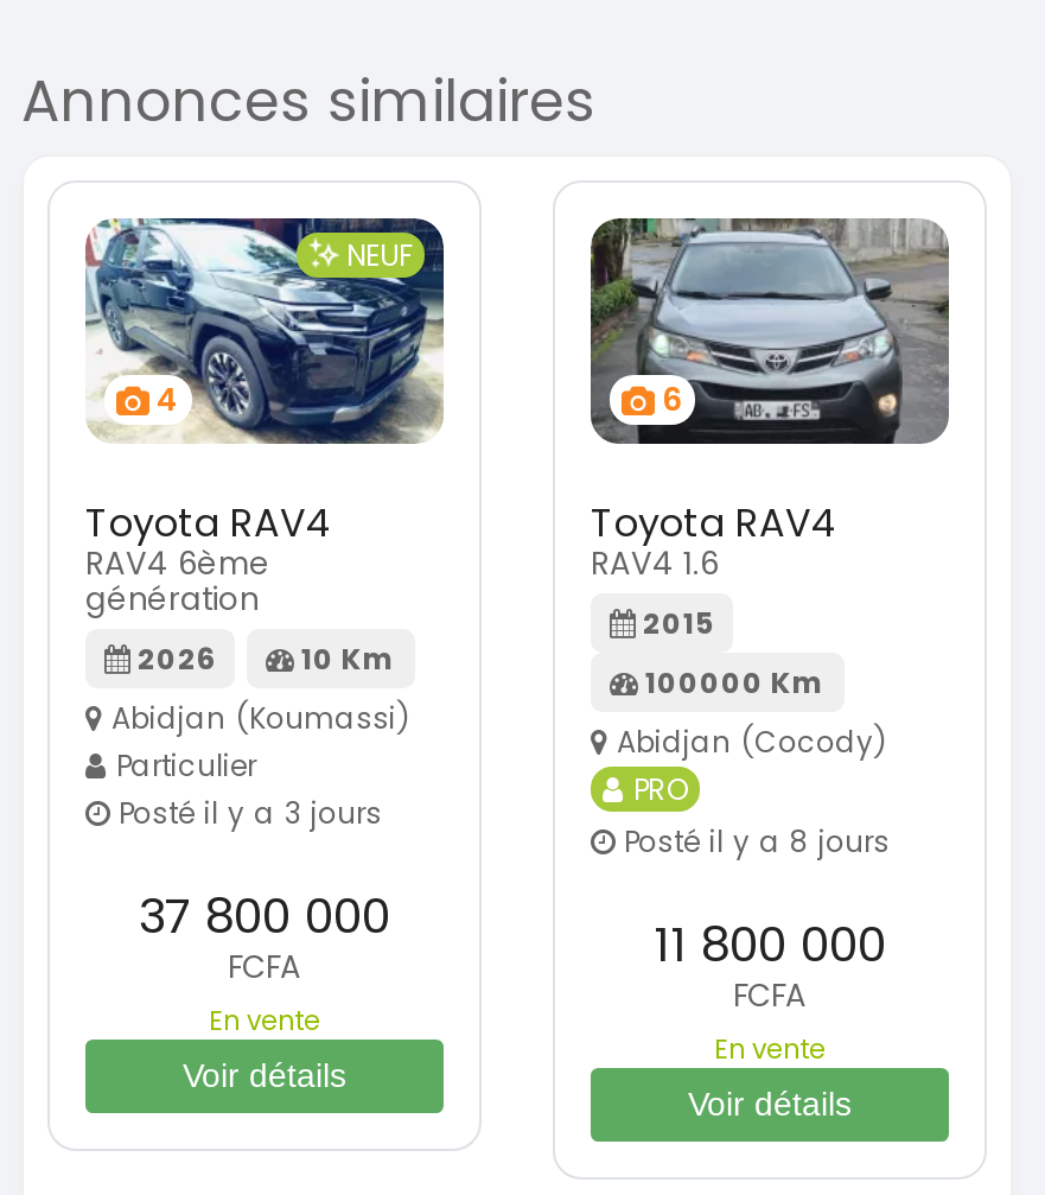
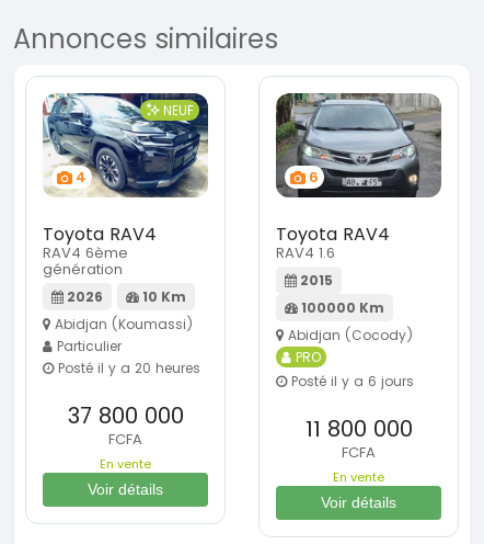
[109,792,382,833] Posté il y a 3 jours -> [54,358,200,377] Posté il y a 20 heures
[614,821,890,861] Posté il y a 8 jours -> [287,372,414,390] Posté il y a 6 jours

